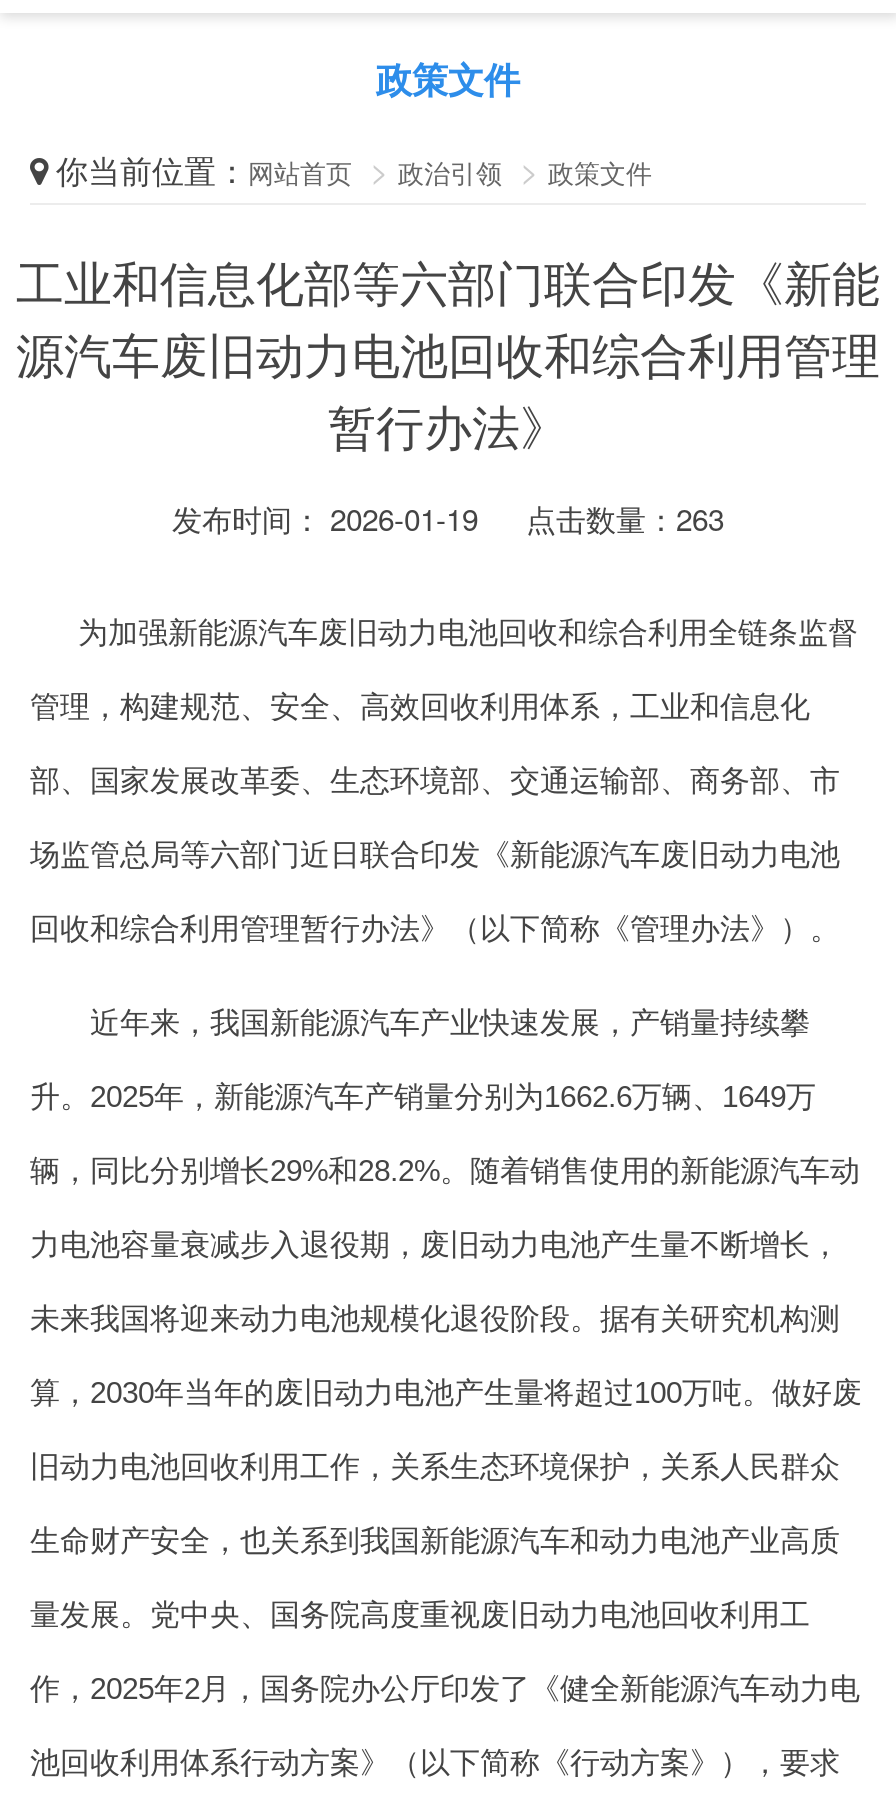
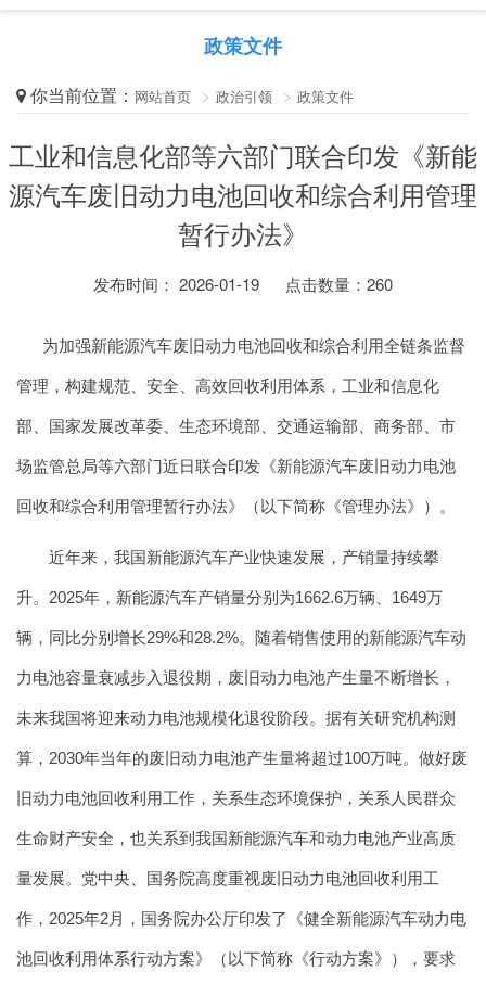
[172,496,724,538] 发布时间： 2026-01-19 点击数量：263 -> [93,272,393,295] 发布时间： 2026-01-19 点击数量：260

